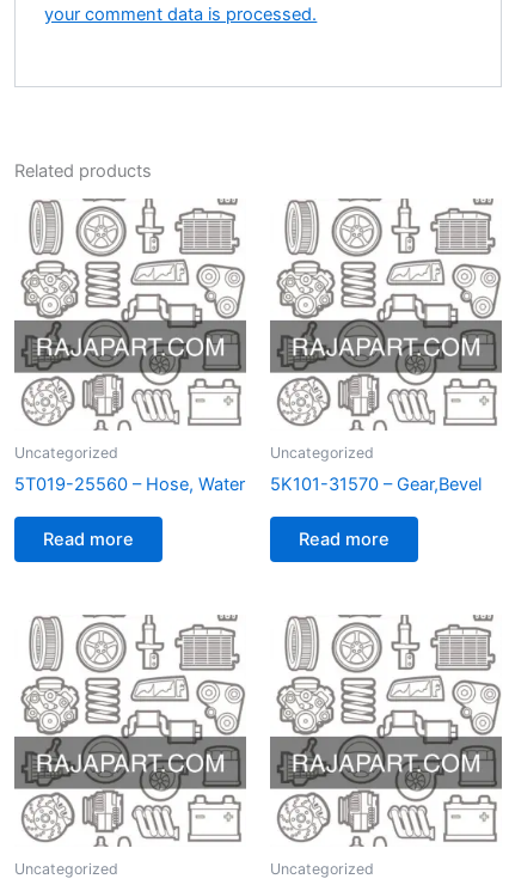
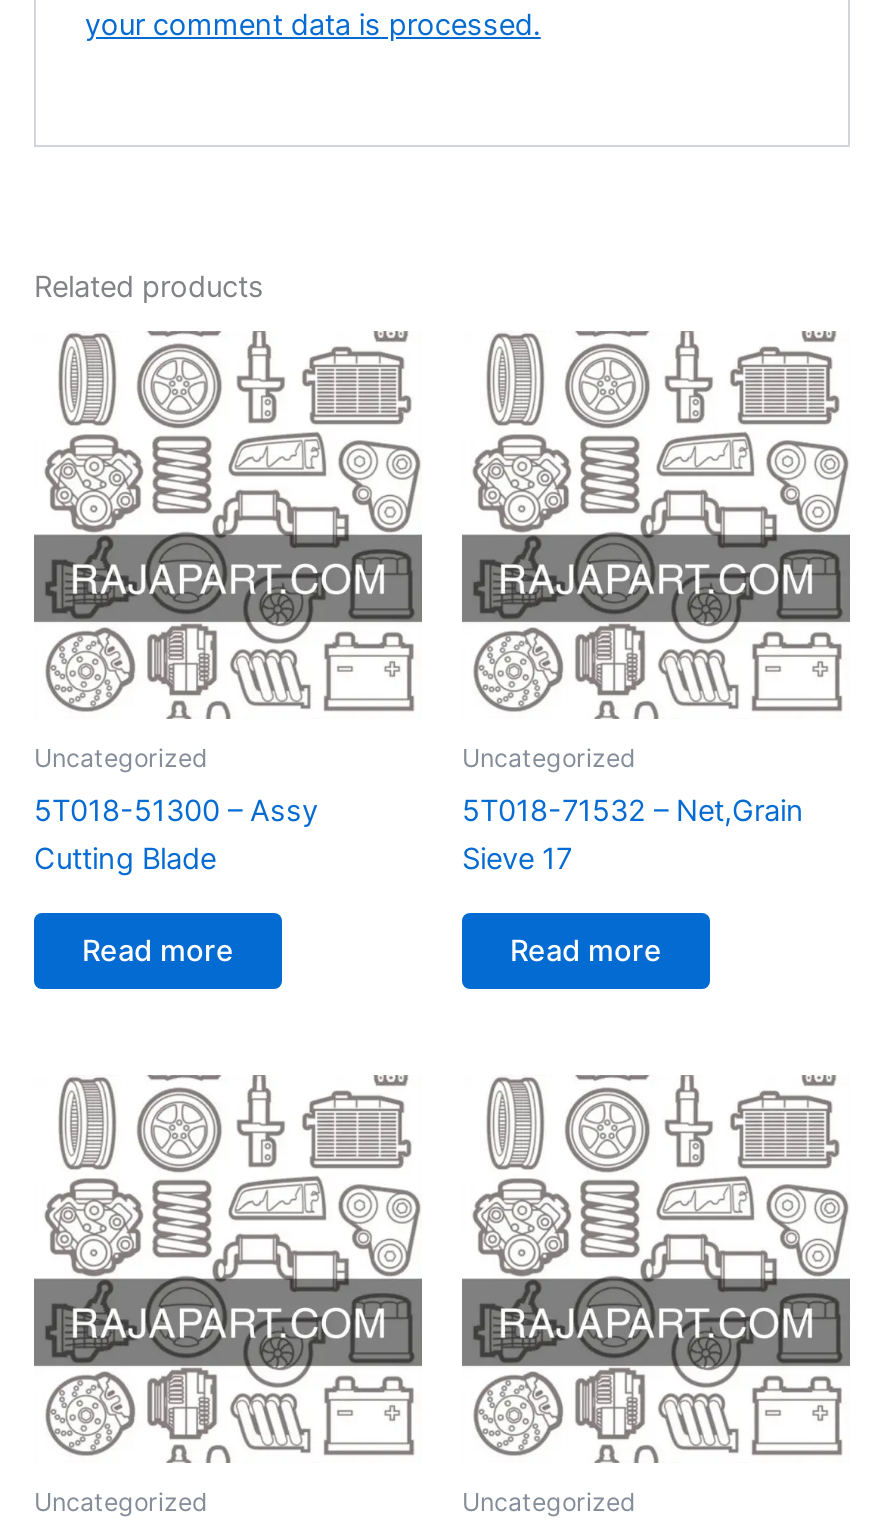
[14,474,245,496] 5T019-25560 – Hose, Water -> [34,793,318,877] 5T018-51300 – Assy | Cutting Blade
[270,474,482,496] 5K101-31570 – Gear,Bevel -> [462,793,804,877] 5T018-71532 – Net,Grain | Sieve 17

